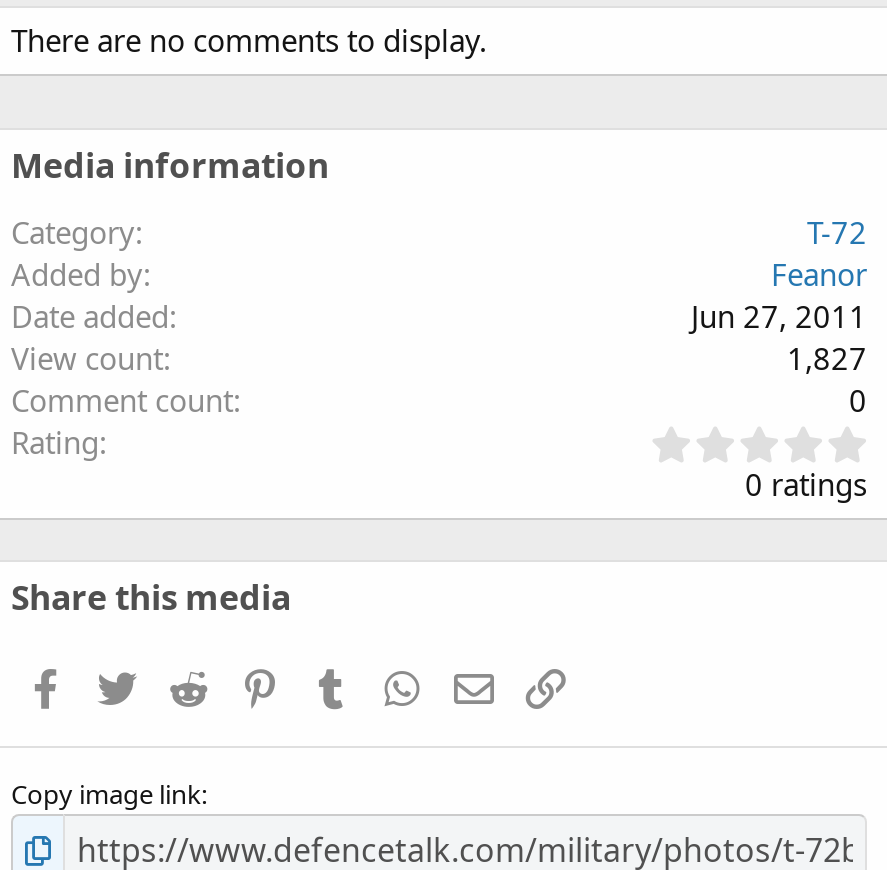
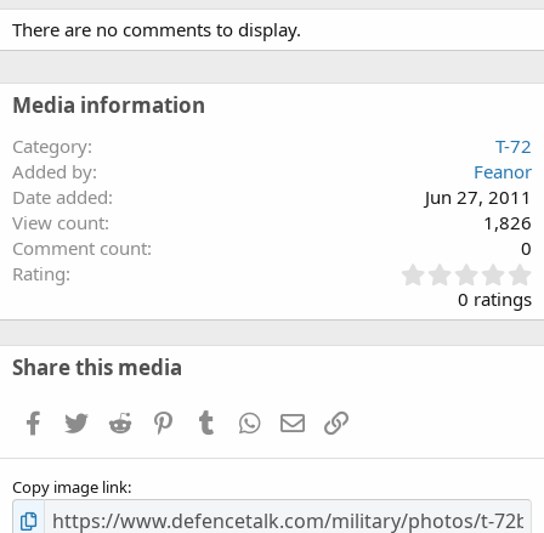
[787,338,867,378] 1,827 -> [483,210,532,234] 1,826

